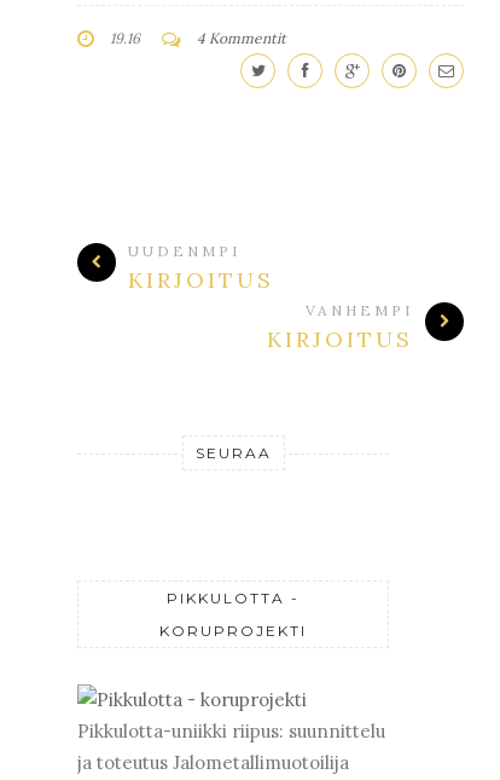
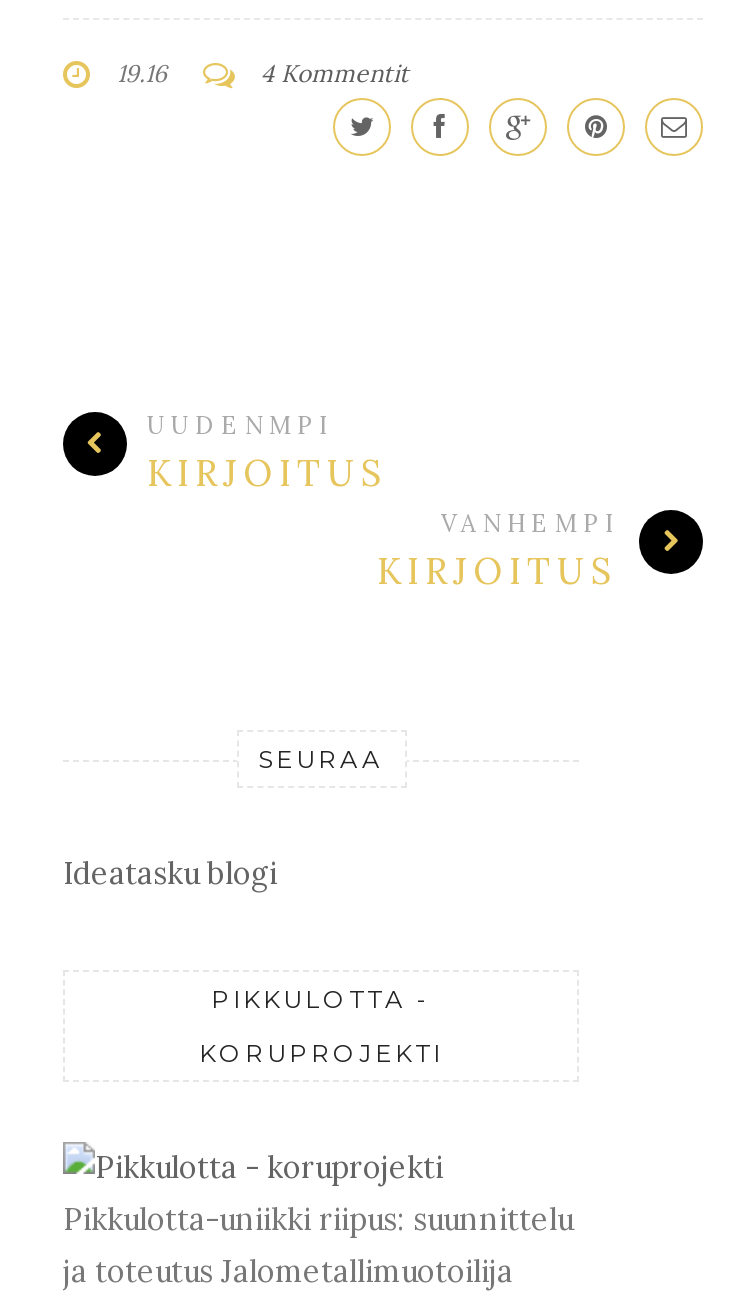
none -> [63,854,277,892] Ideatasku blogi

